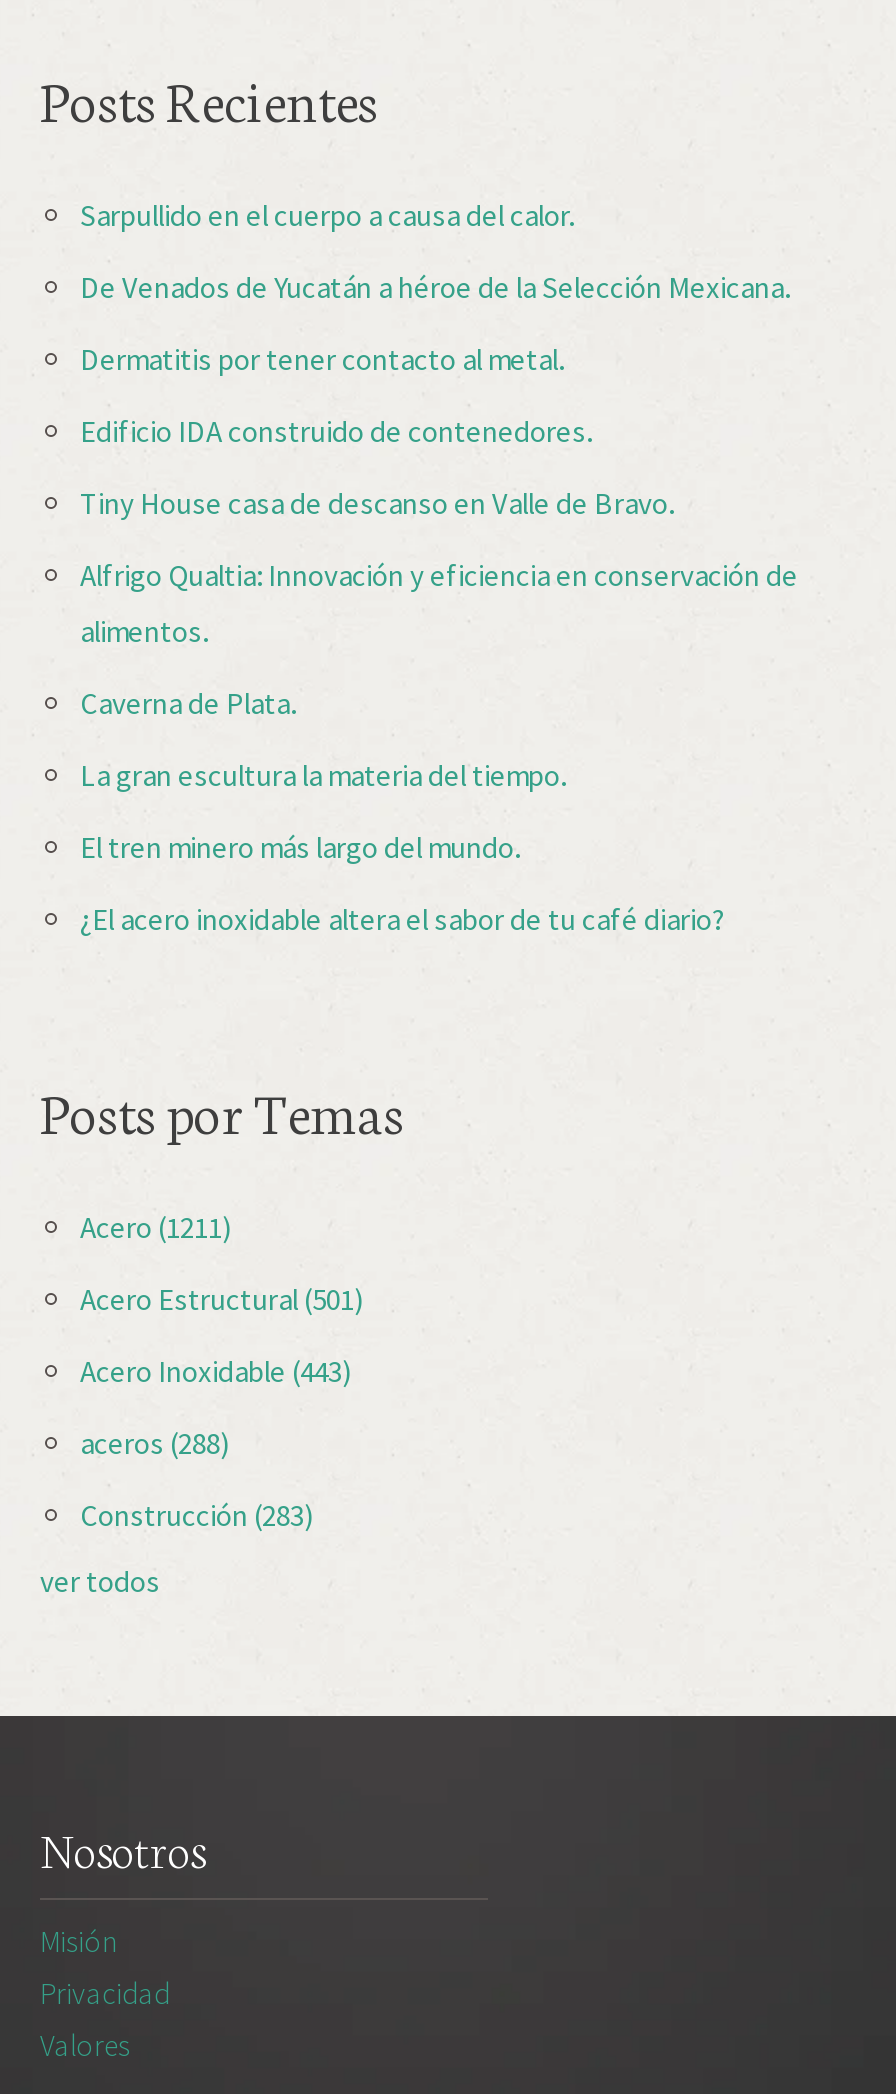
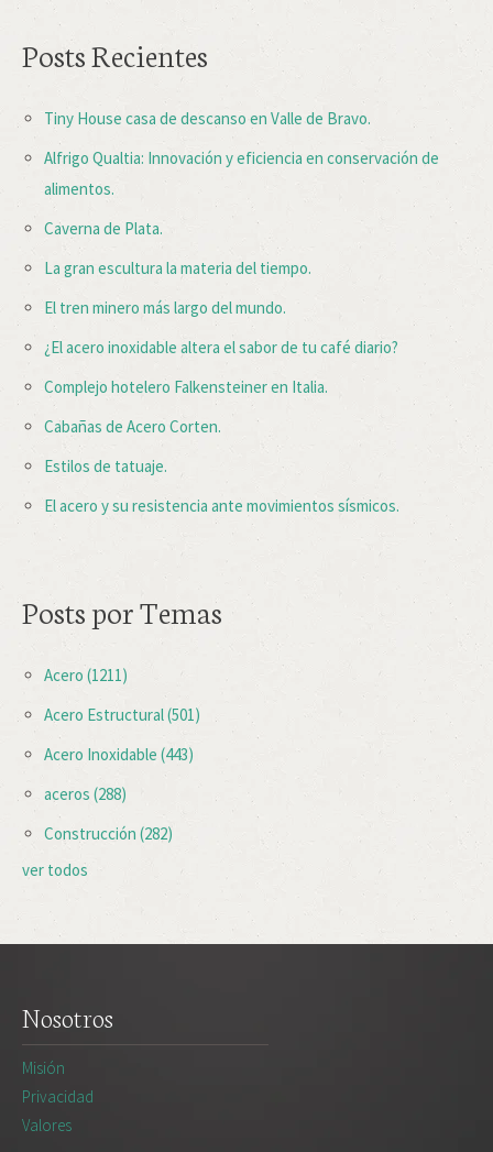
[80,196,790,450] Sarpullido en el cuerpo a causa del calor. | De Venados de Yucatán a héroe de la Selección Mexicana. | Dermatitis por tener contacto al metal. | Edificio IDA construido de contenedores. -> none
moved [80,484,798,938] -> [44,108,439,357]: Tiny House casa de descanso en Valle de Bravo. | Alfrigo Qualtia: Innovación y eficiencia en conservación de | alimentos. | Caverna de Plata. | La gran escultura la materia del tiempo. | El tren minero más largo del mundo. | ¿El acero inoxidable altera el sabor de tu café diario?
none -> [44,376,399,516] Complejo hotelero Falkensteiner en Italia. | Cabañas de Acero Corten. | Estilos de tatuaje. | El acero y su resistencia ante movimientos sísmicos.
[80,1496,314,1534] Construcción (283) -> [44,823,173,844] Construcción (282)

